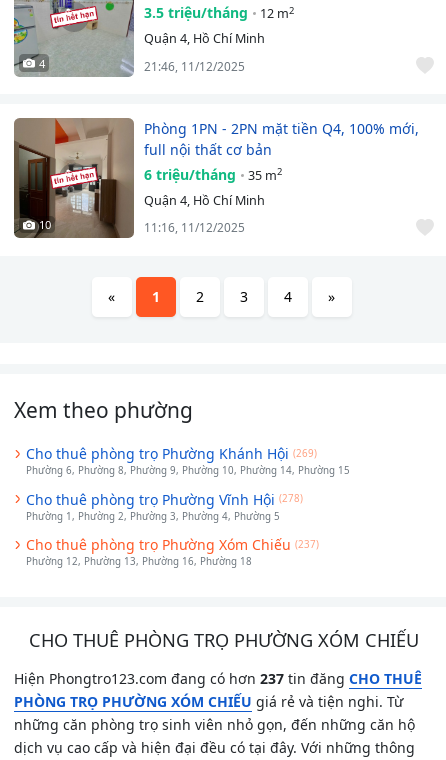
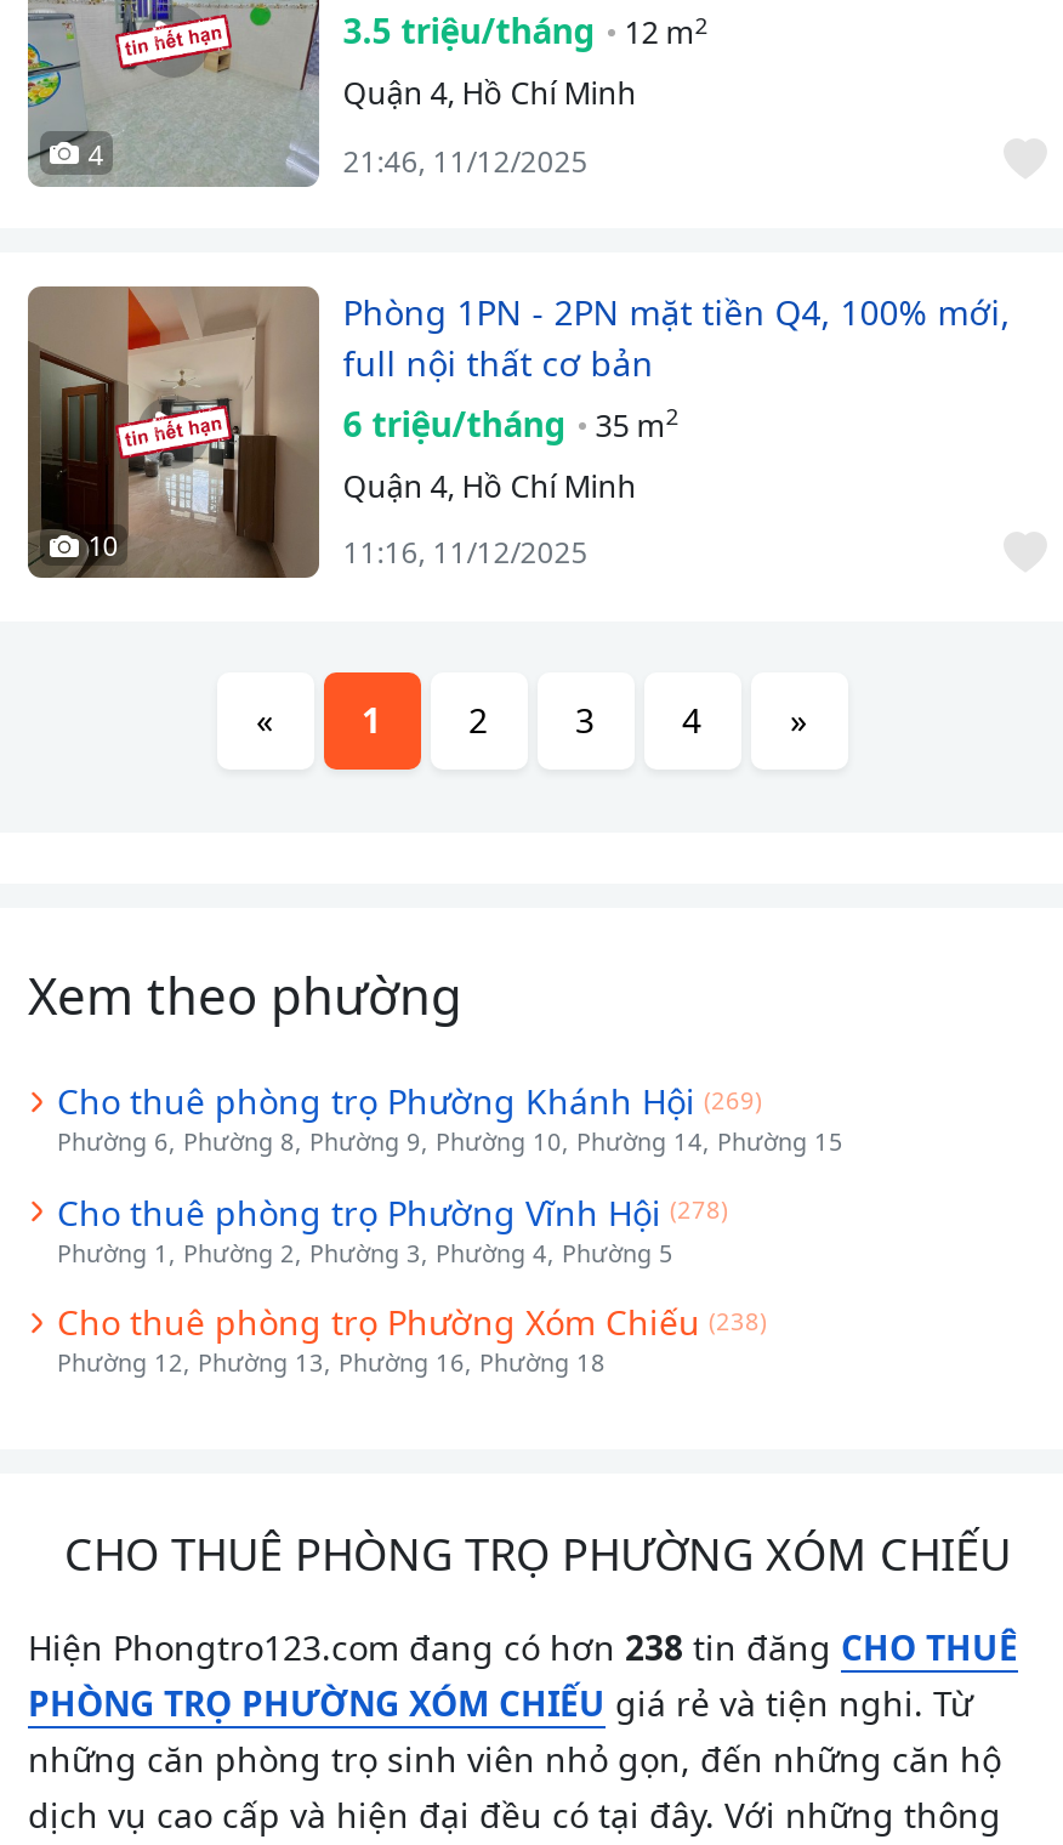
[26,535,318,554] Cho thuê phòng trọ Phường Xóm Chiếu (237) -> [57,1300,767,1346] Cho thuê phòng trọ Phường Xóm Chiếu (238)
[14,669,422,688] Hiện Phongtro123.com đang có hơn 237 tin đăng CHO THUÊ -> [28,1625,1018,1671] Hiện Phongtro123.com đang có hơn 238 tin đăng CHO THUÊ

